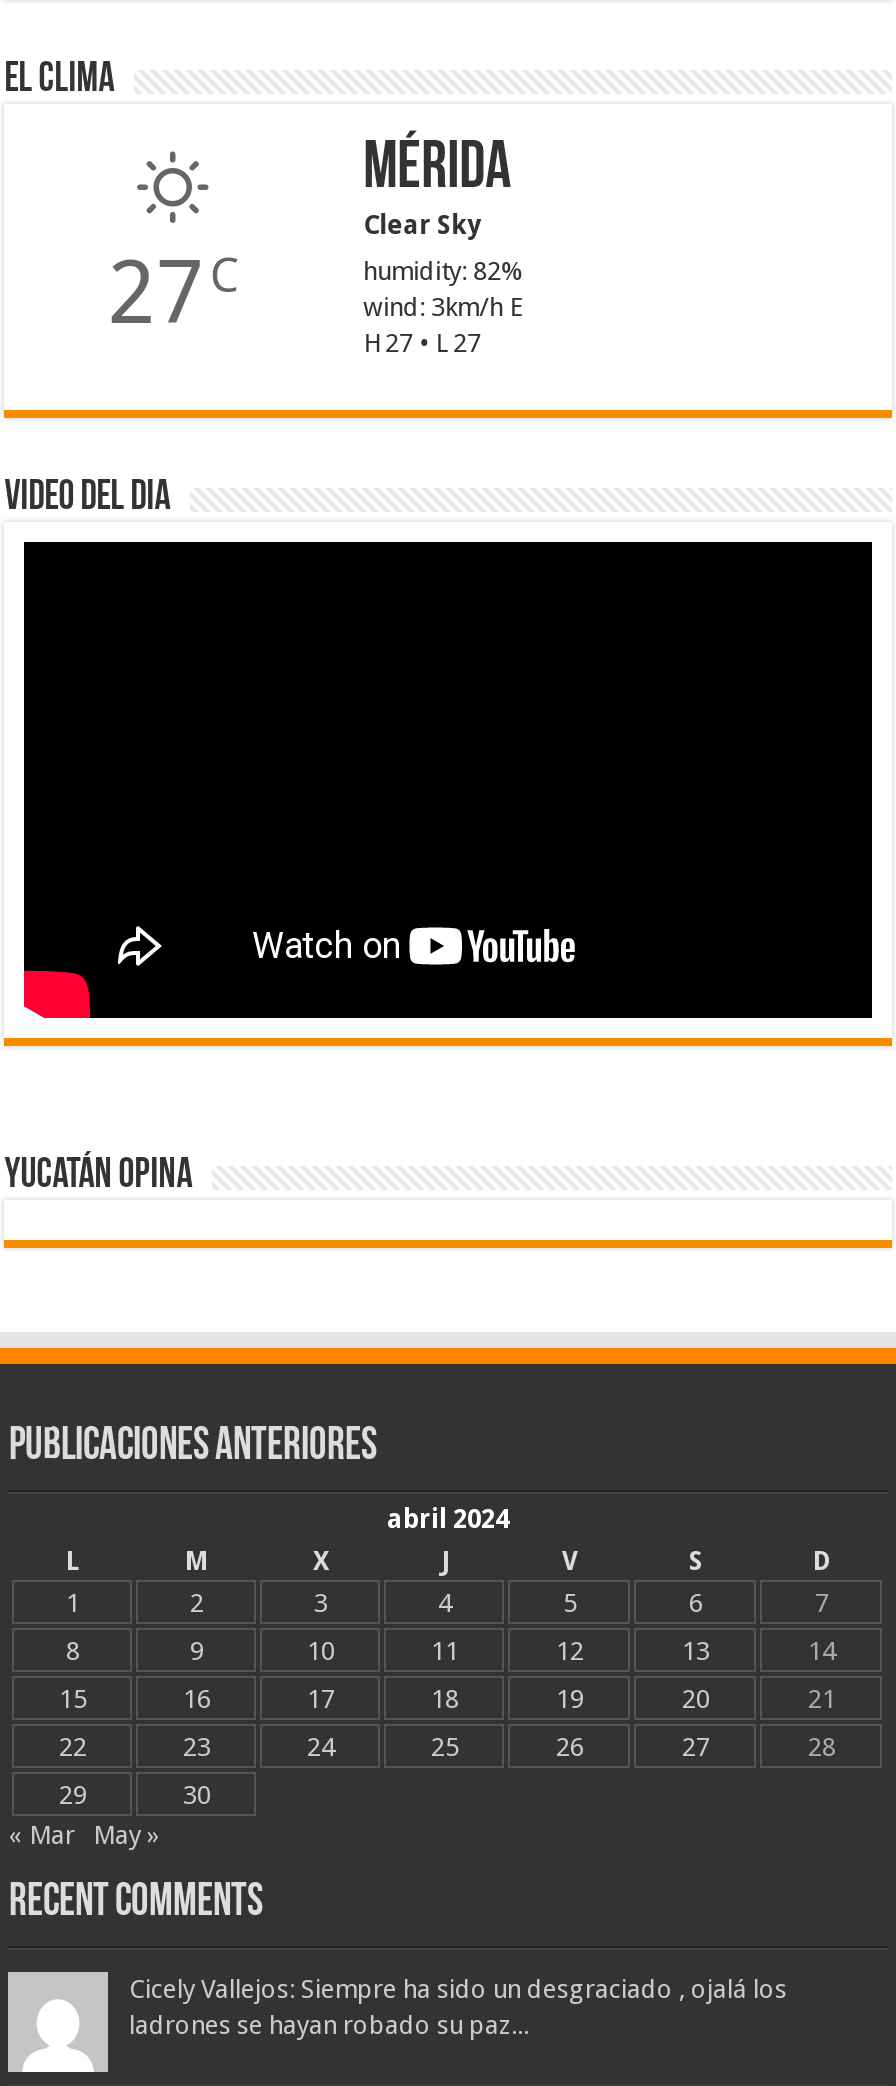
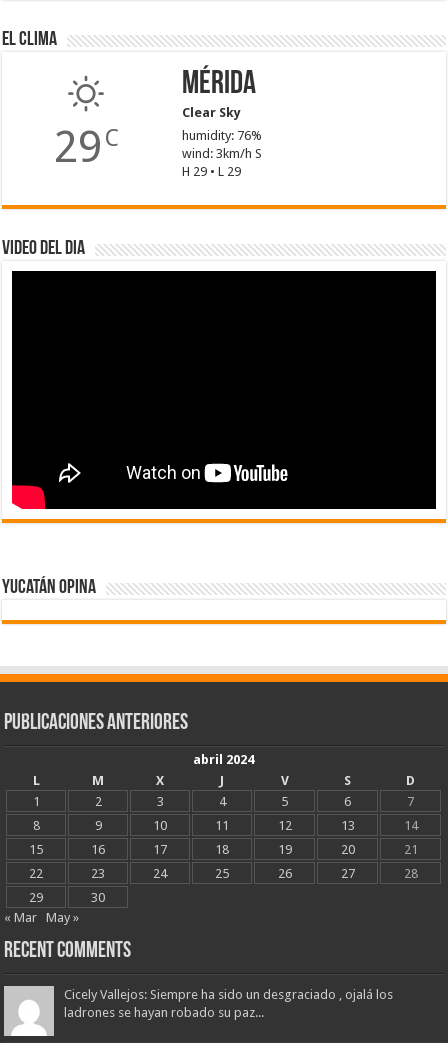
[108,241,238,345] 27 C -> [54,120,119,172] 29 C
[363,256,523,286] humidity: 82% -> [182,128,262,143] humidity: 76%
[363,292,521,322] wind: 3km/h E -> [182,146,262,161] wind: 3km/h S
[363,328,481,358] H 27 • L 27 -> [182,164,241,179] H 29 • L 29

